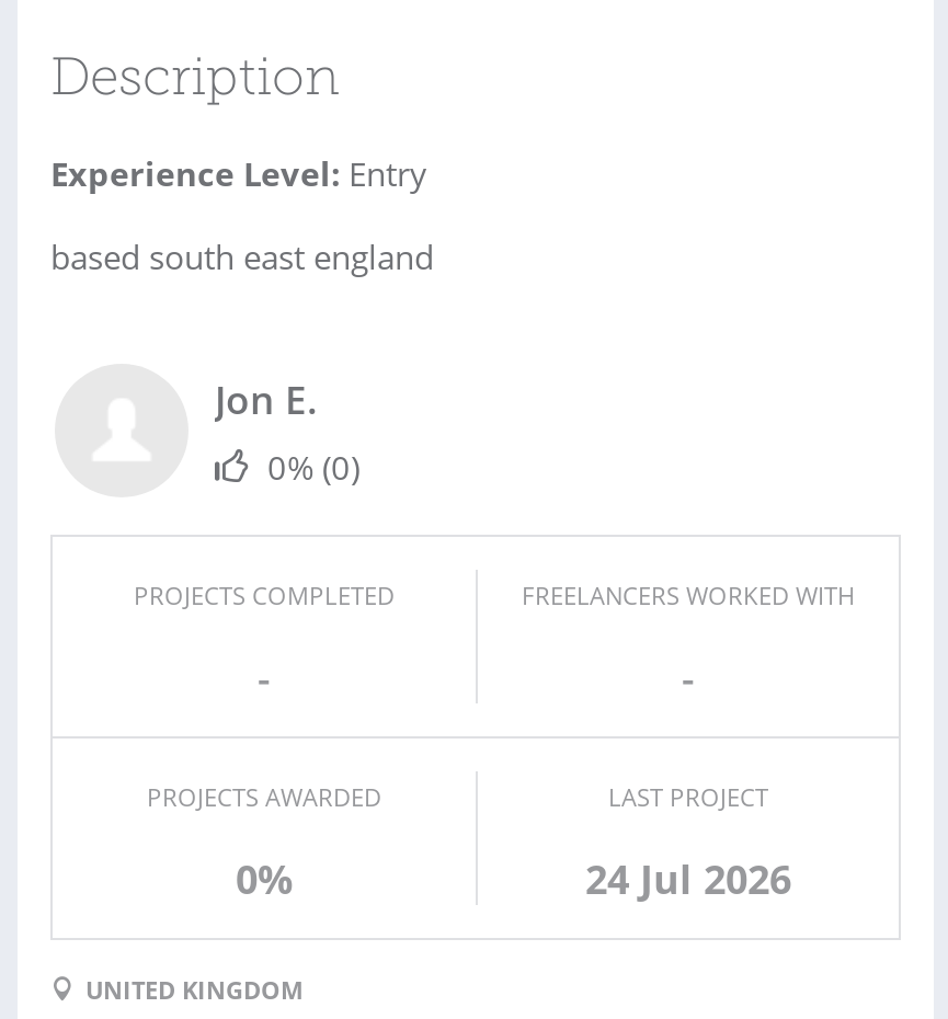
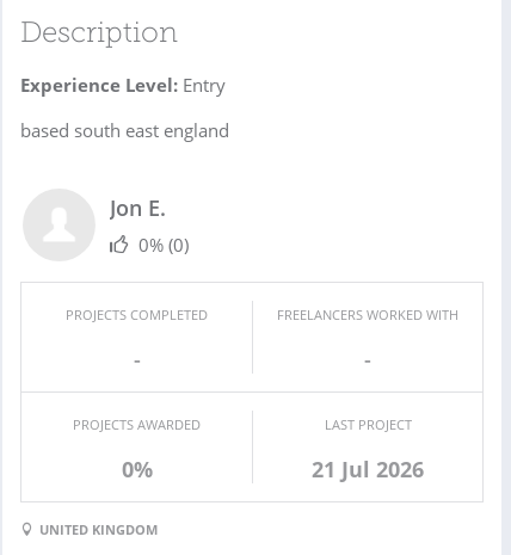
[585,852,791,905] 24 Jul 2026 -> [312,455,424,483] 21 Jul 2026

